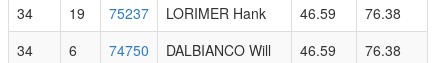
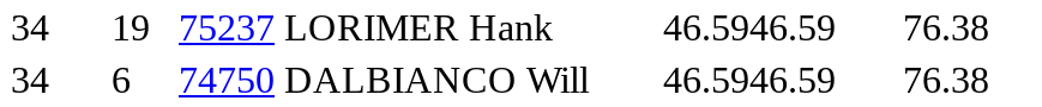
[109,3,336,23] 75237 | LORIMER Hank | 46.59 -> [179,7,836,48] 75237 LORIMER Hank | 46.5946.59
[109,40,336,60] 74750 | DALBIANCO Will | 46.59 -> [179,59,836,100] 74750 DALBIANCO Will | 46.5946.59

